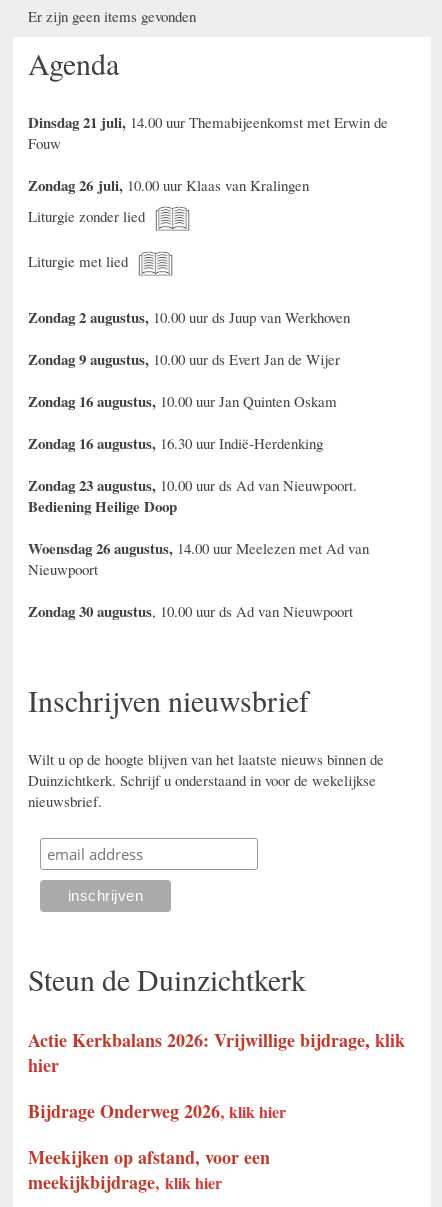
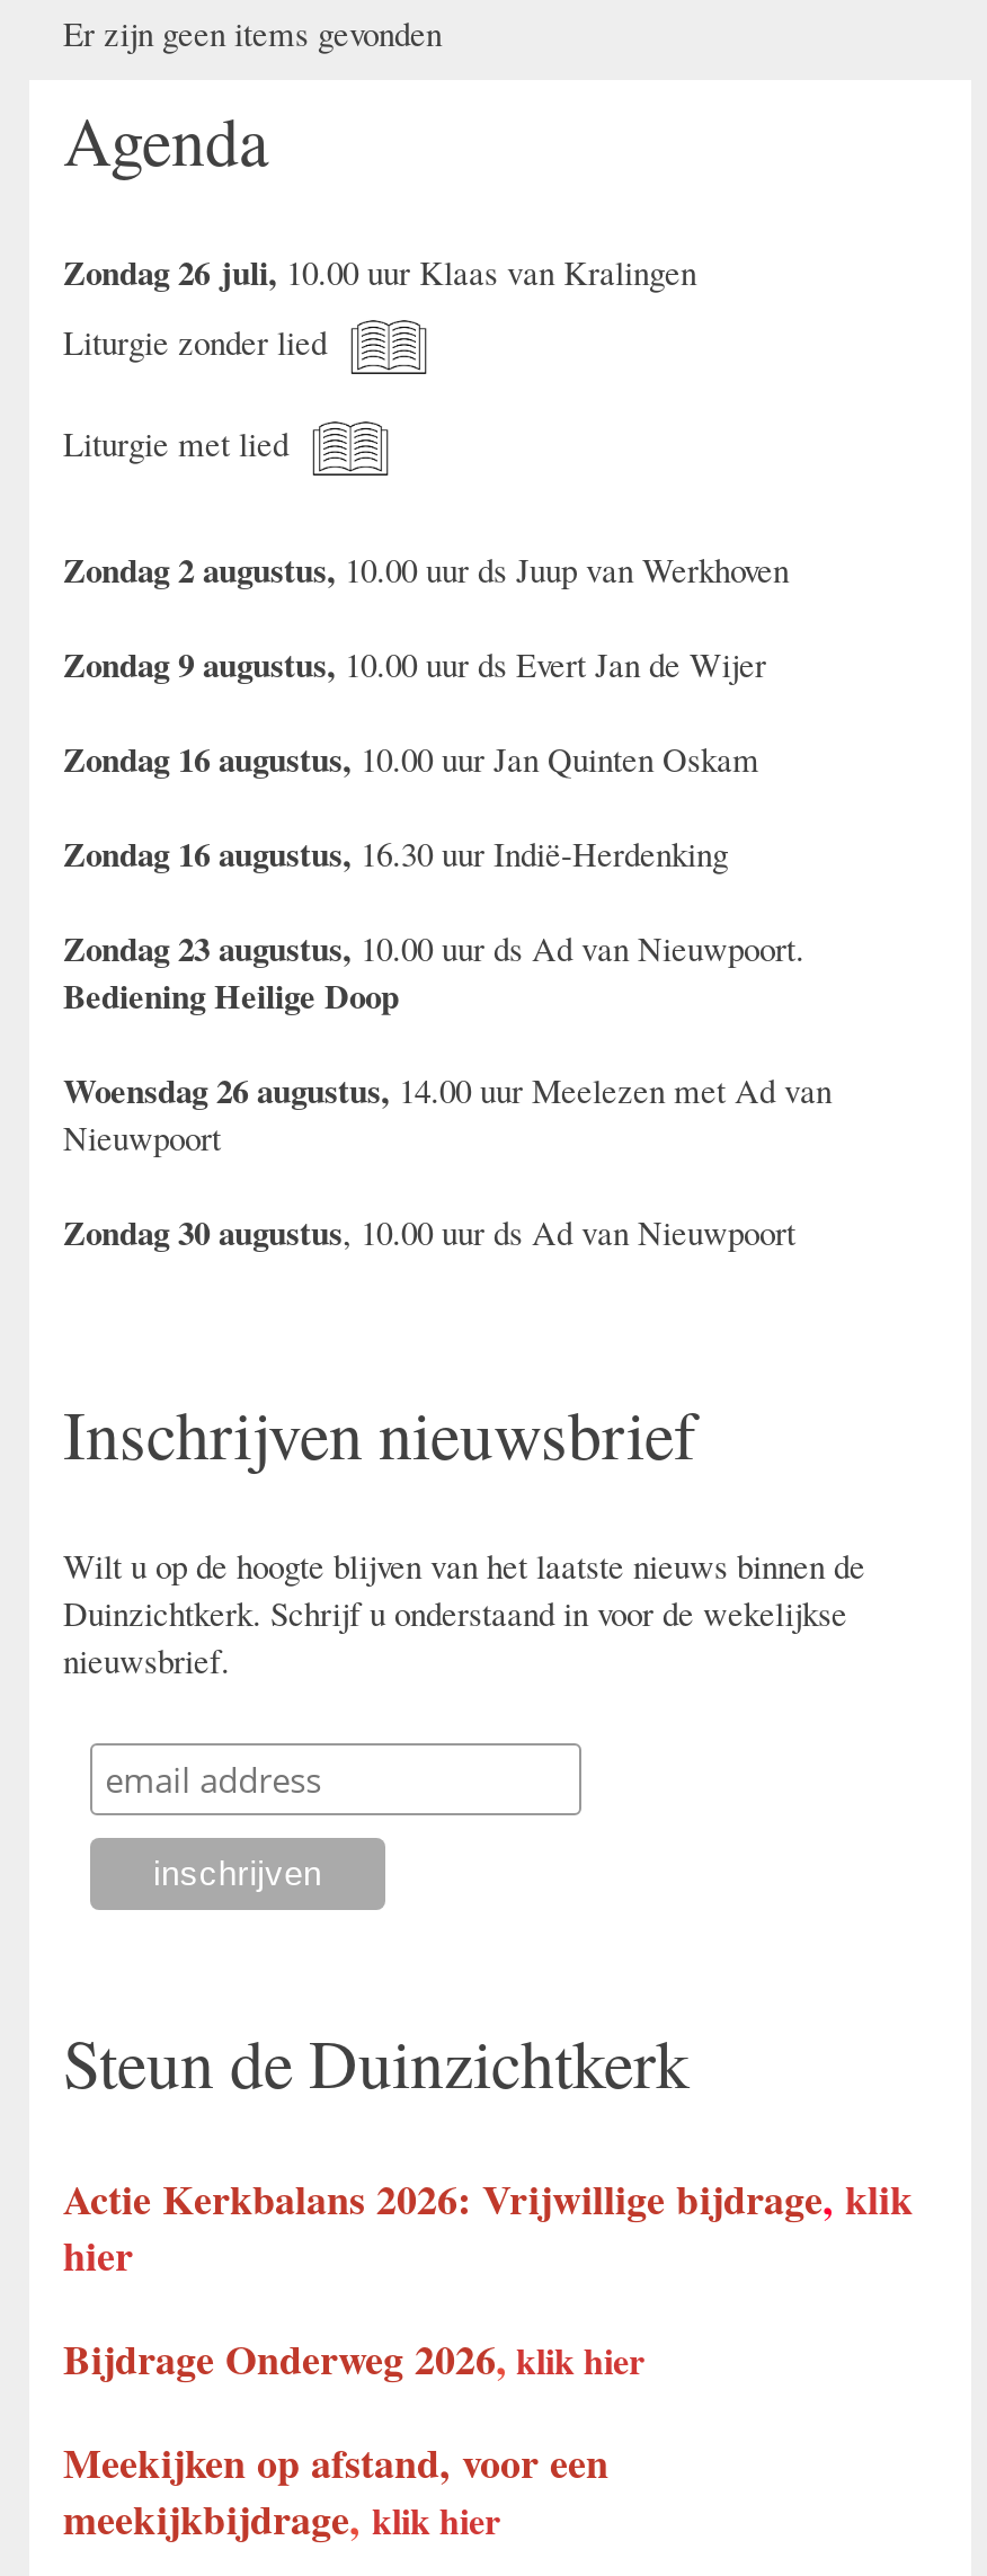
[28,111,388,153] Dinsdag 21 juli, 14.00 uur Themabijeenkomst met Erwin de | Fouw -> none

